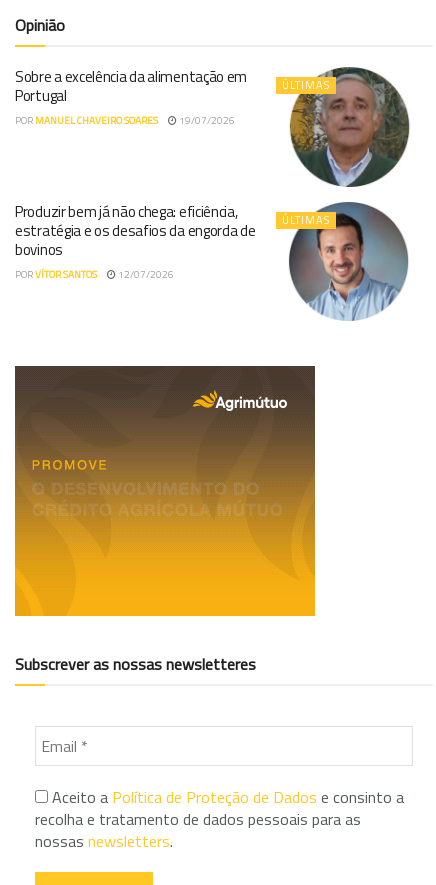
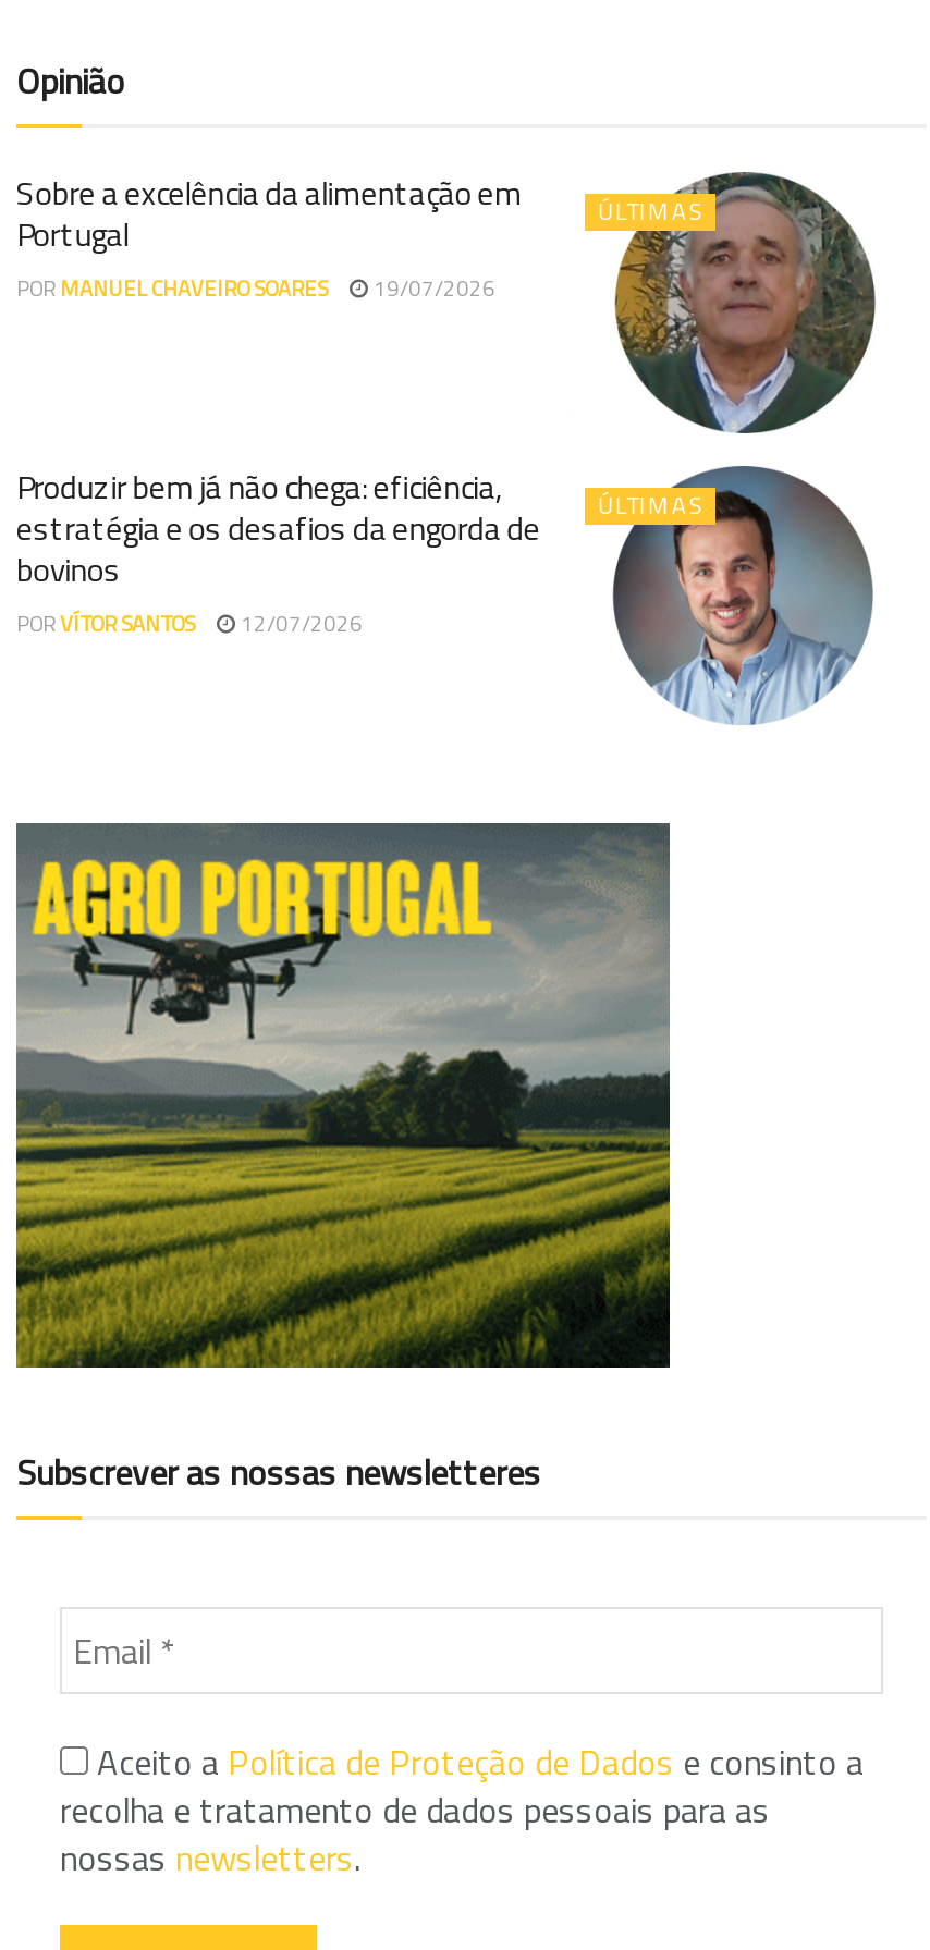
[14,366,316,617] [image] -> [14,823,672,1370] [image]

